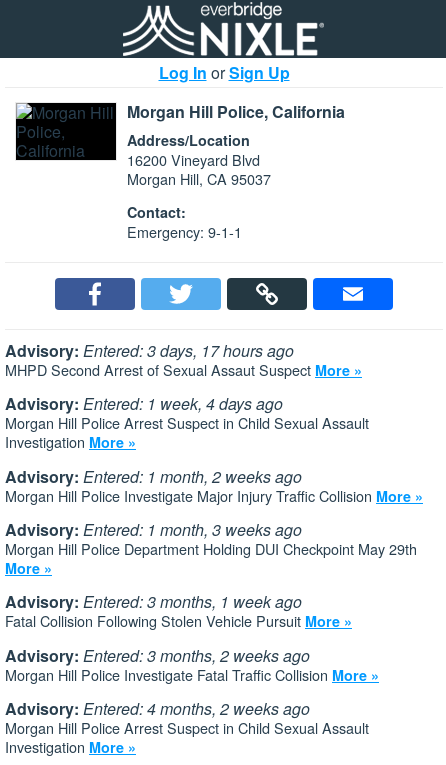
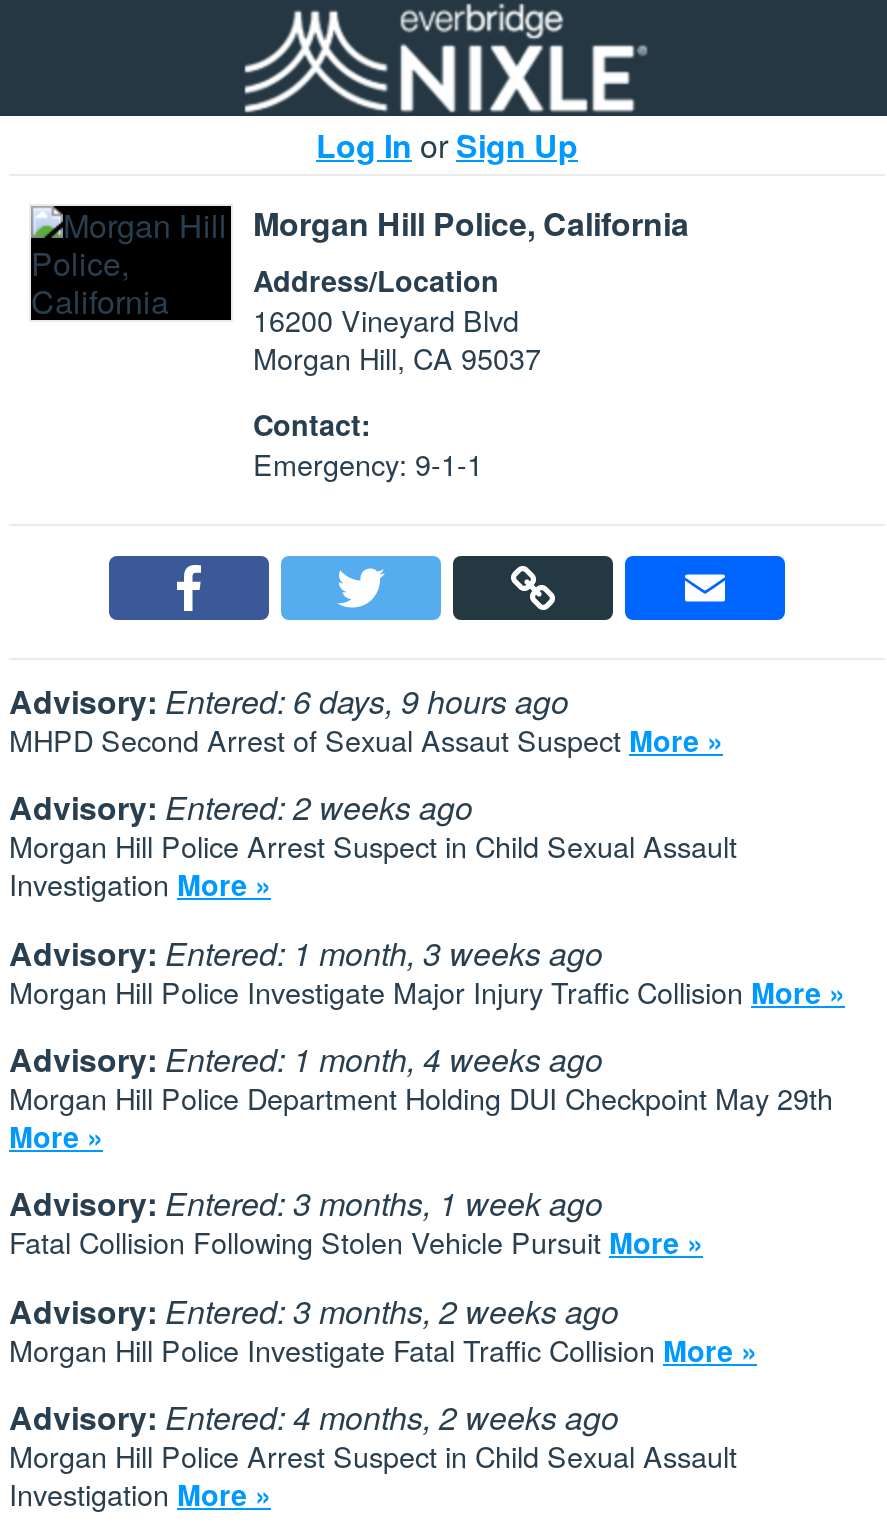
[5,339,294,362] Advisory: Entered: 3 days, 17 hours ago -> [9,678,569,724] Advisory: Entered: 6 days, 9 hours ago
[5,392,283,415] Advisory: Entered: 1 week, 4 days ago -> [9,784,473,830] Advisory: Entered: 2 weeks ago
[5,465,302,488] Advisory: Entered: 1 month, 2 weeks ago -> none
none -> [9,1036,603,1082] Advisory: Entered: 1 month, 4 weeks ago
moved [5,518,302,541] -> [9,929,603,975]: Advisory: Entered: 1 month, 3 weeks ago

